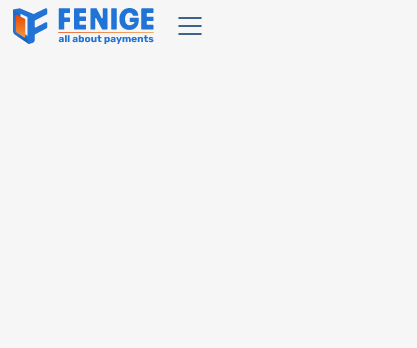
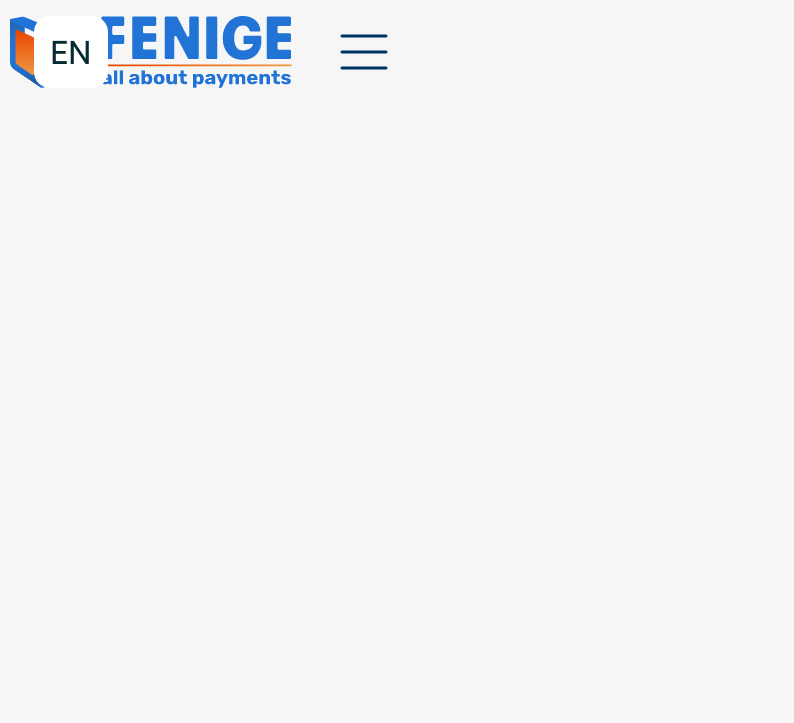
none -> [50,32,92,72] EN

